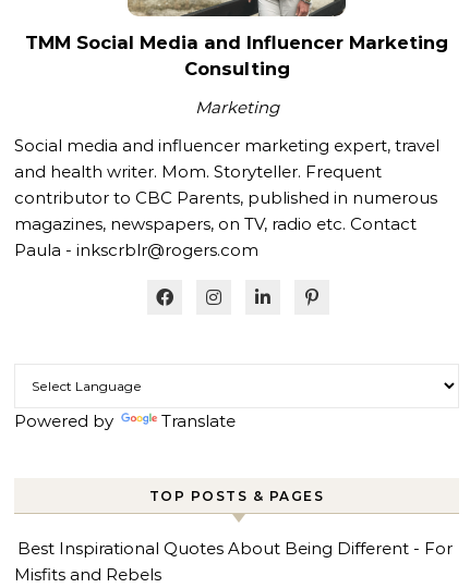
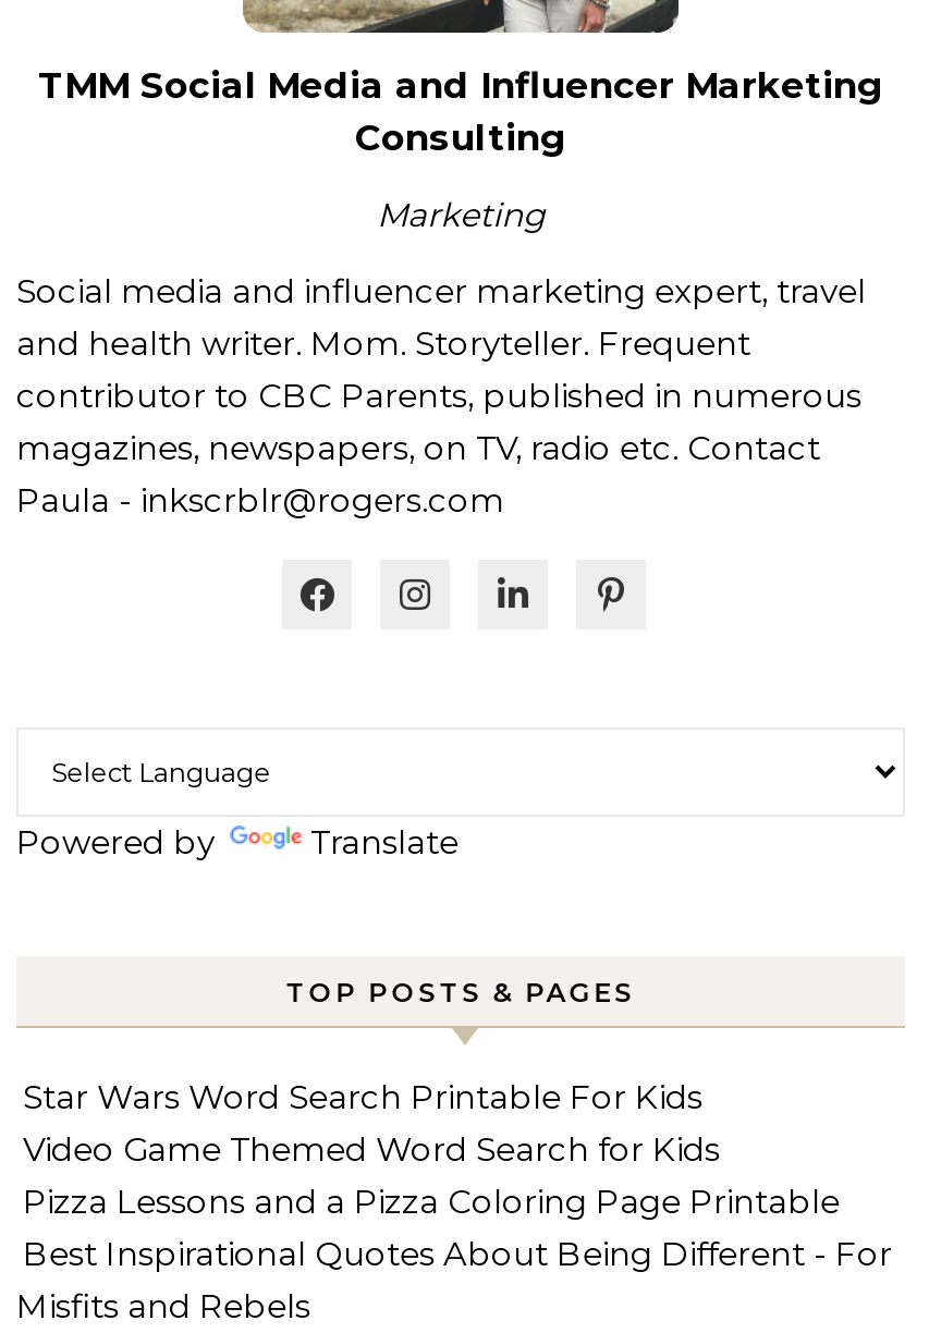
none -> [23,1076,840,1222] Star Wars Word Search Printable For Kids | Video Game Themed Word Search for Kids | Pizza Lessons and a Pizza Coloring Page Printable

